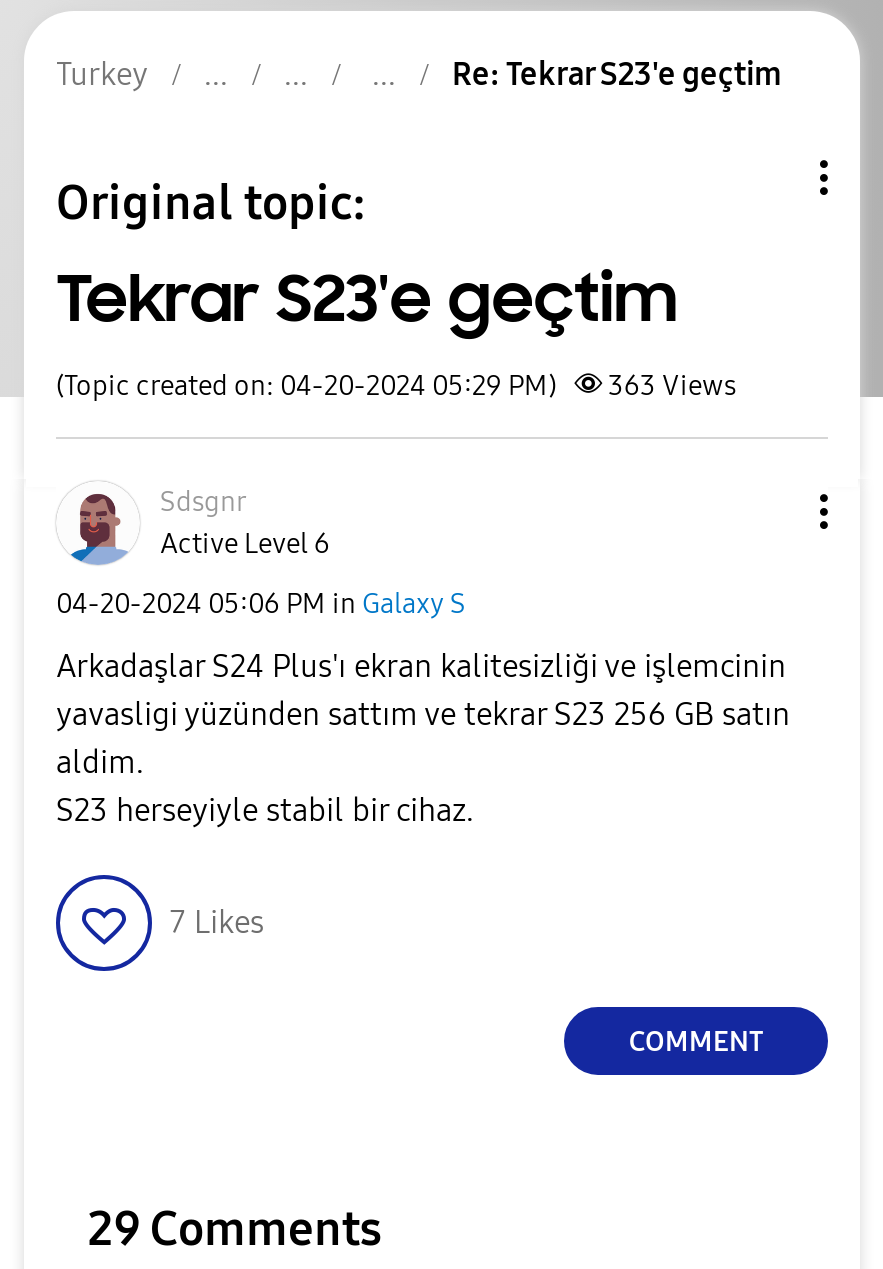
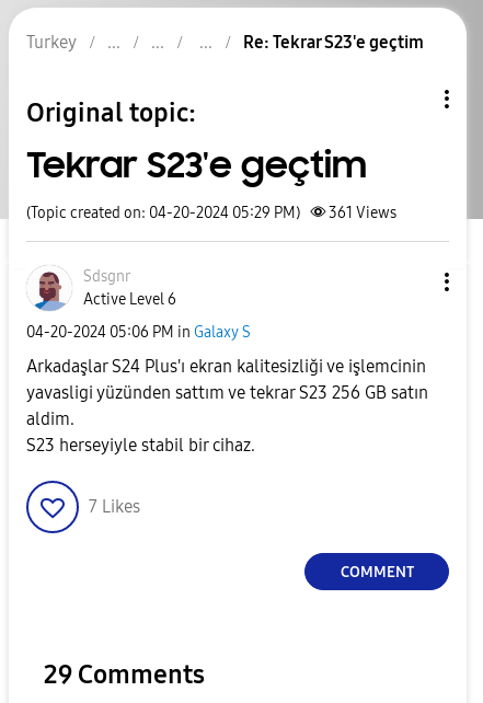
[56,369,736,403] (Topic created on: 04-20-2024 05:29 PM) 363 Views -> [26,204,396,222] (Topic created on: 04-20-2024 05:29 PM) 361 Views

